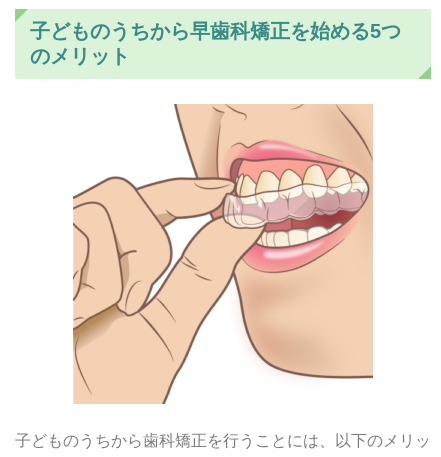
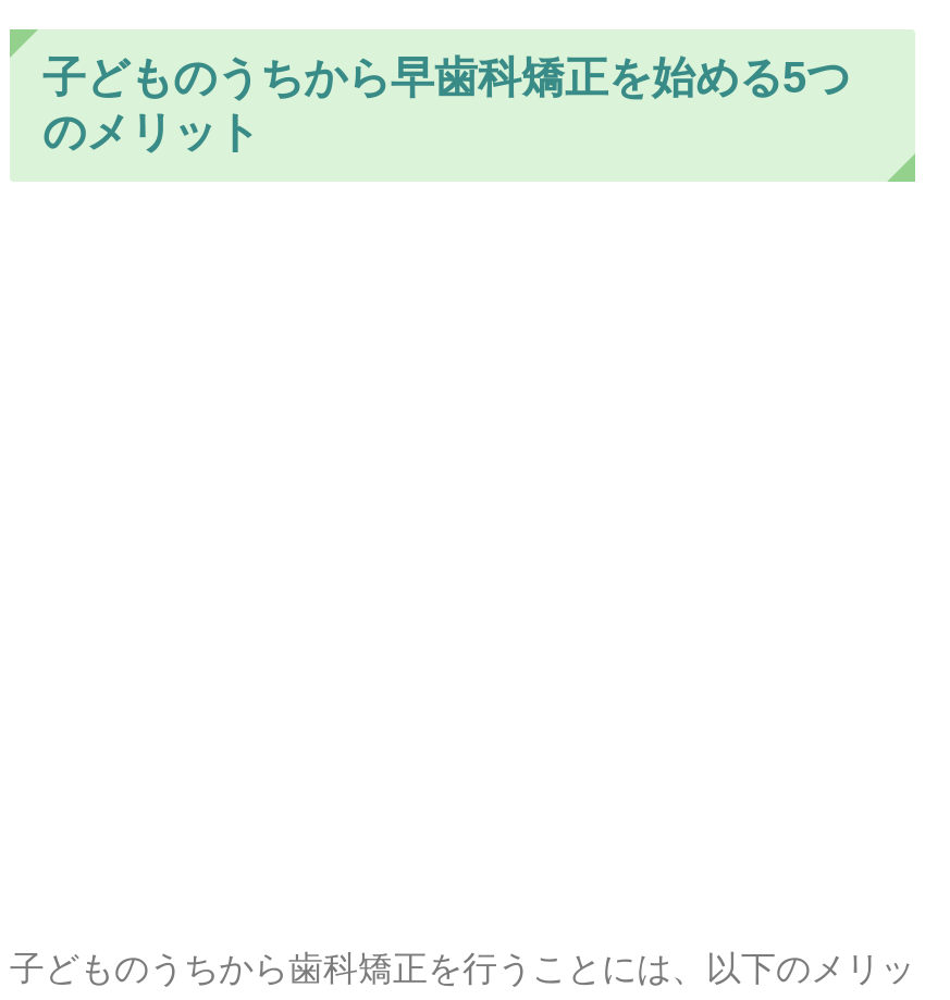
[72,103,374,405] [image] -> none

